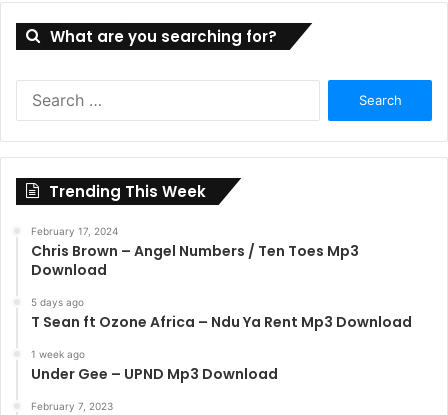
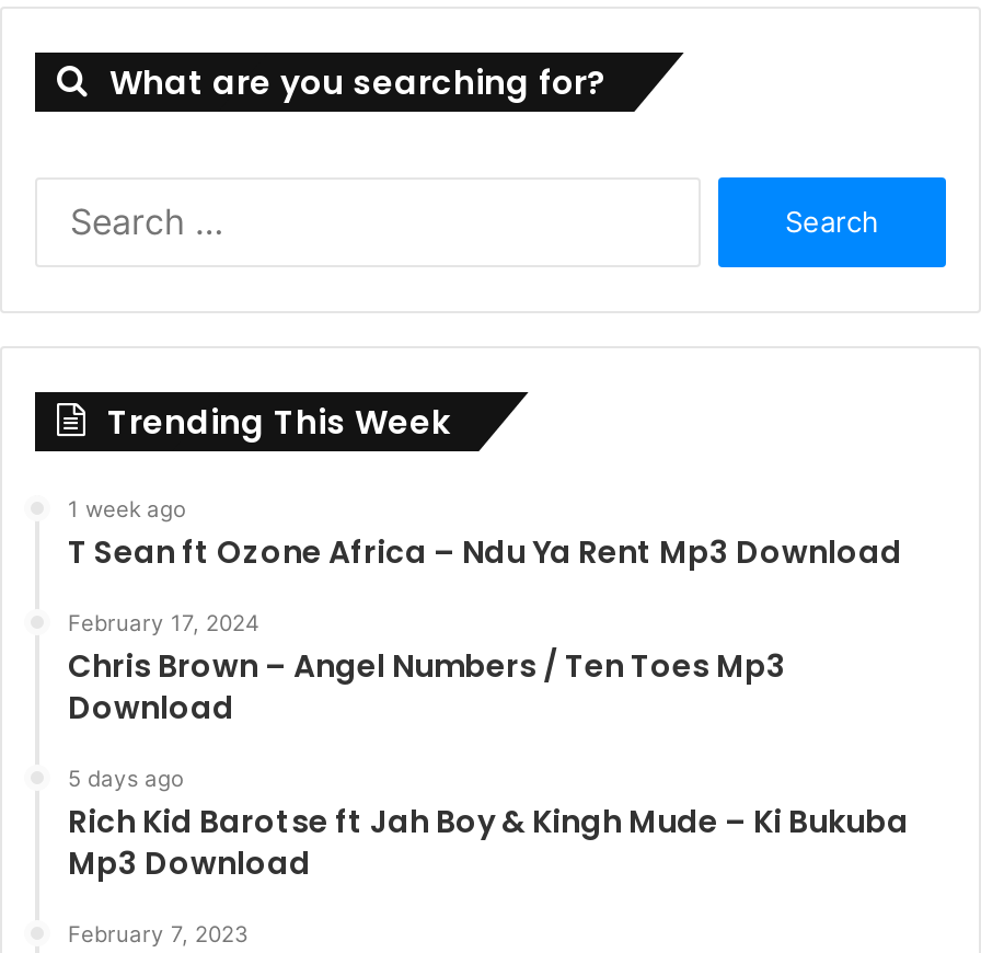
moved [31,225,359,308] -> [68,610,786,792]: February 17, 2024 | Chris Brown – Angel Numbers / Ten Toes Mp3 | Download | 5 days ago
moved [31,312,412,360] -> [68,496,902,575]: T Sean ft Ozone Africa – Ndu Ya Rent Mp3 Download | 1 week ago
[31,364,278,384] Under Gee – UPND Mp3 Download -> [68,801,909,886] Rich Kid Barotse ft Jah Boy & Kingh Mude – Ki Bukuba | Mp3 Download

